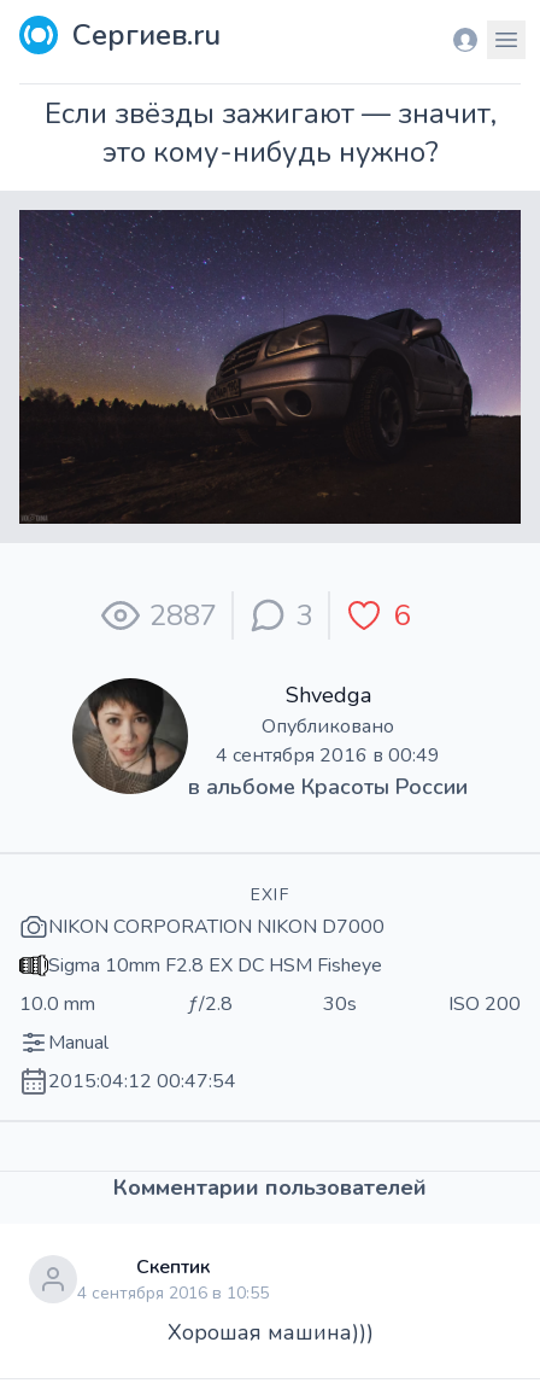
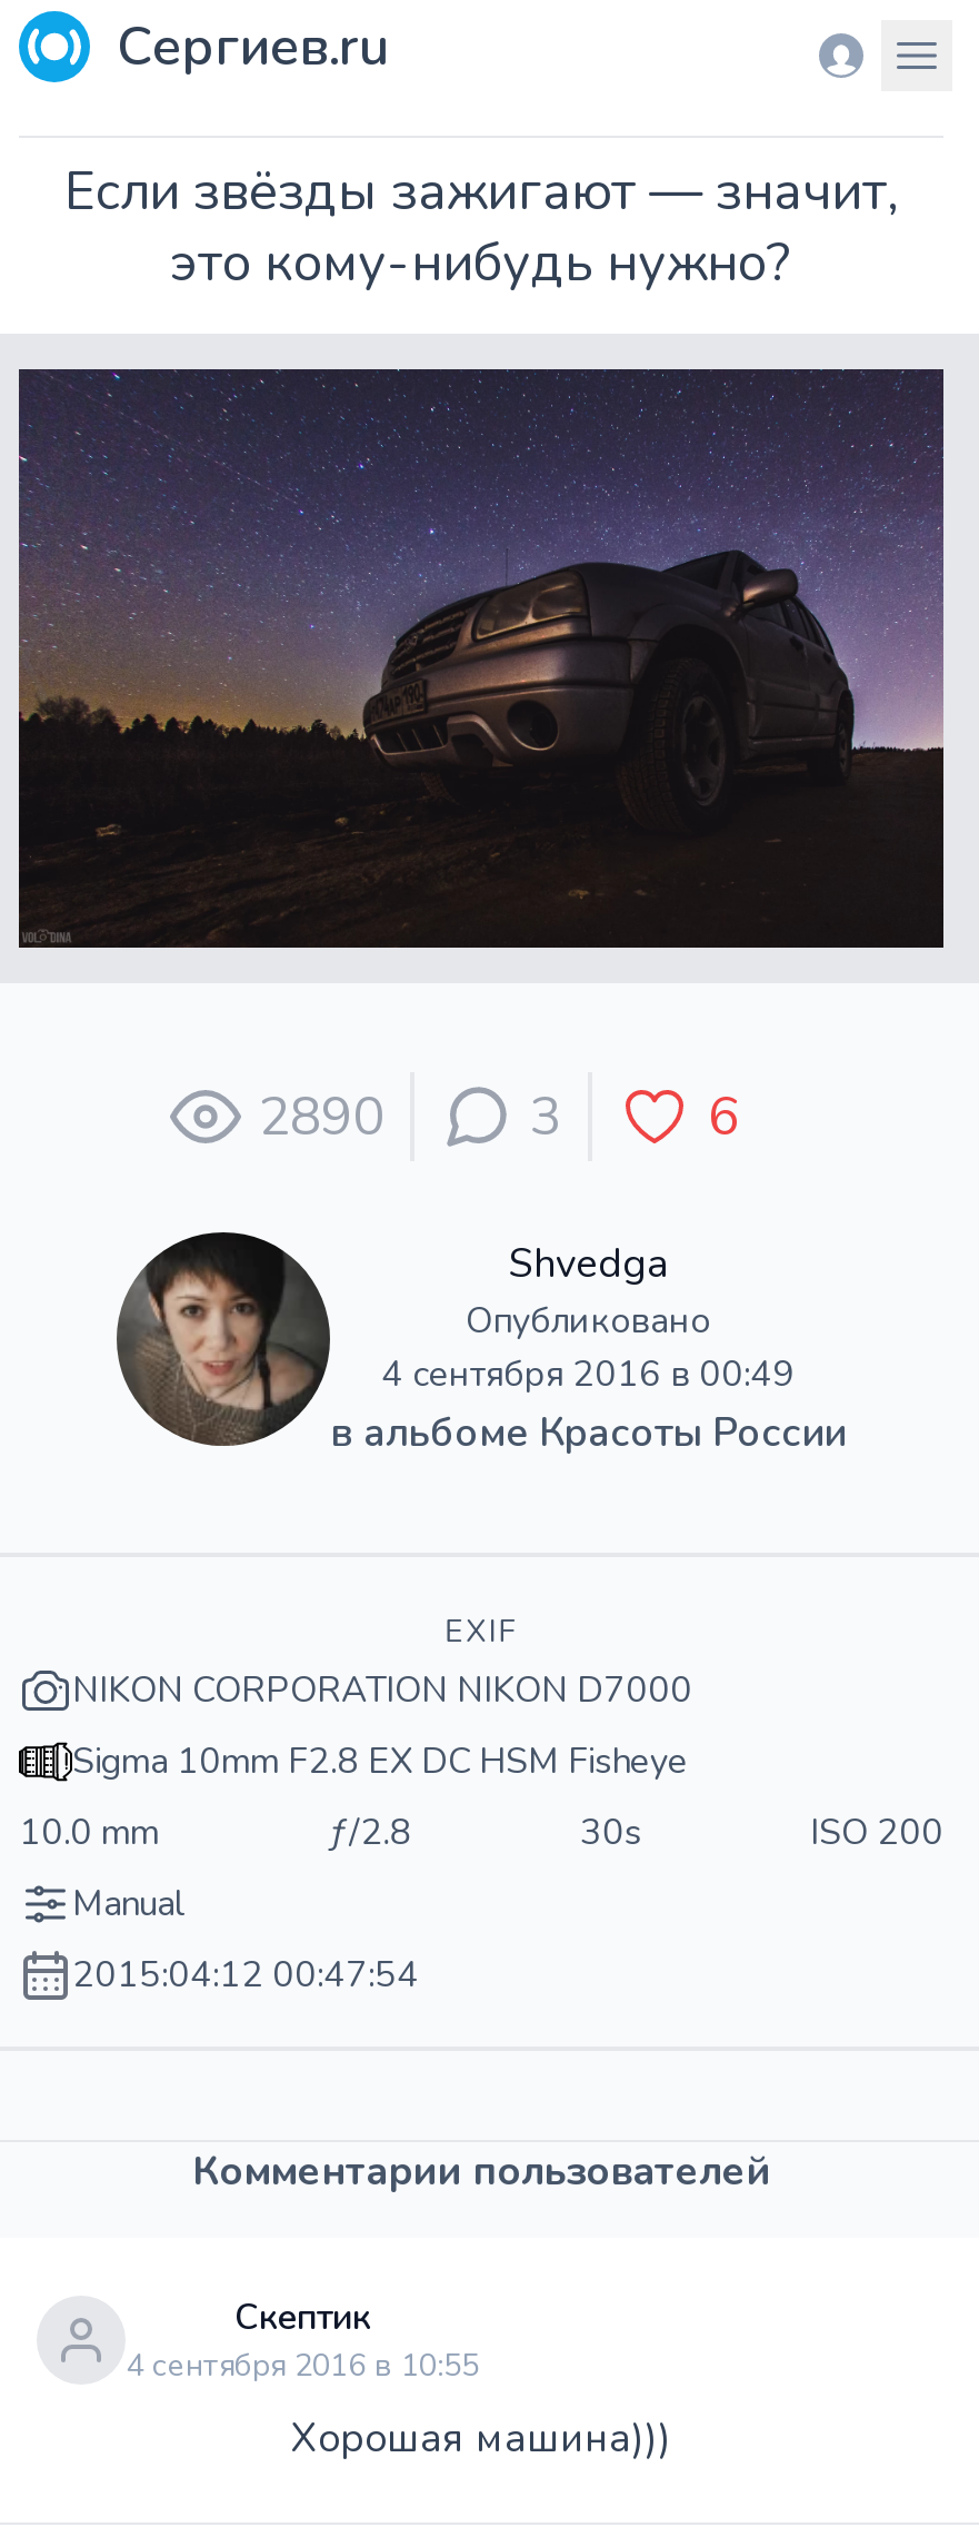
[149,596,217,635] 2887 -> [259,1081,383,1152] 2890

